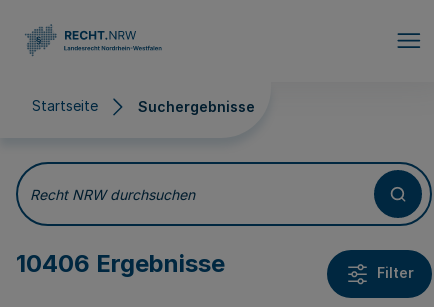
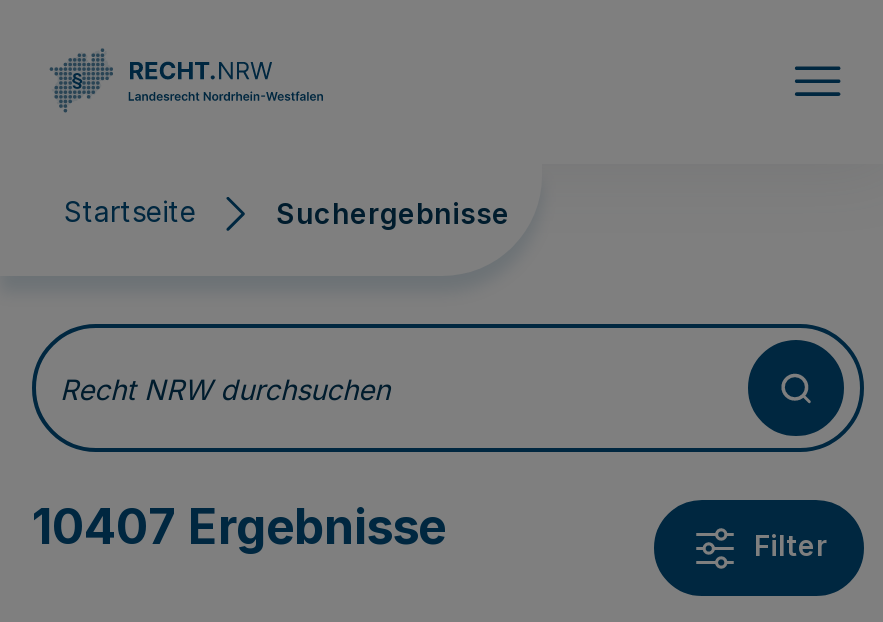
[16,249,225,278] 10406 Ergebnisse -> [32,498,446,556] 10407 Ergebnisse

